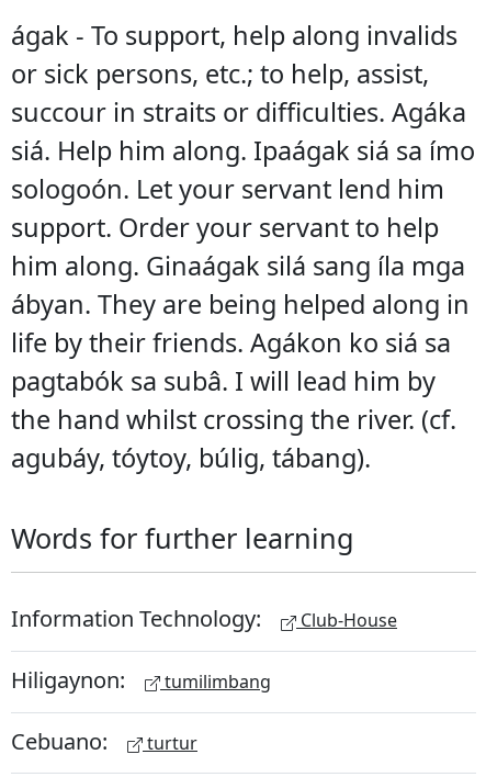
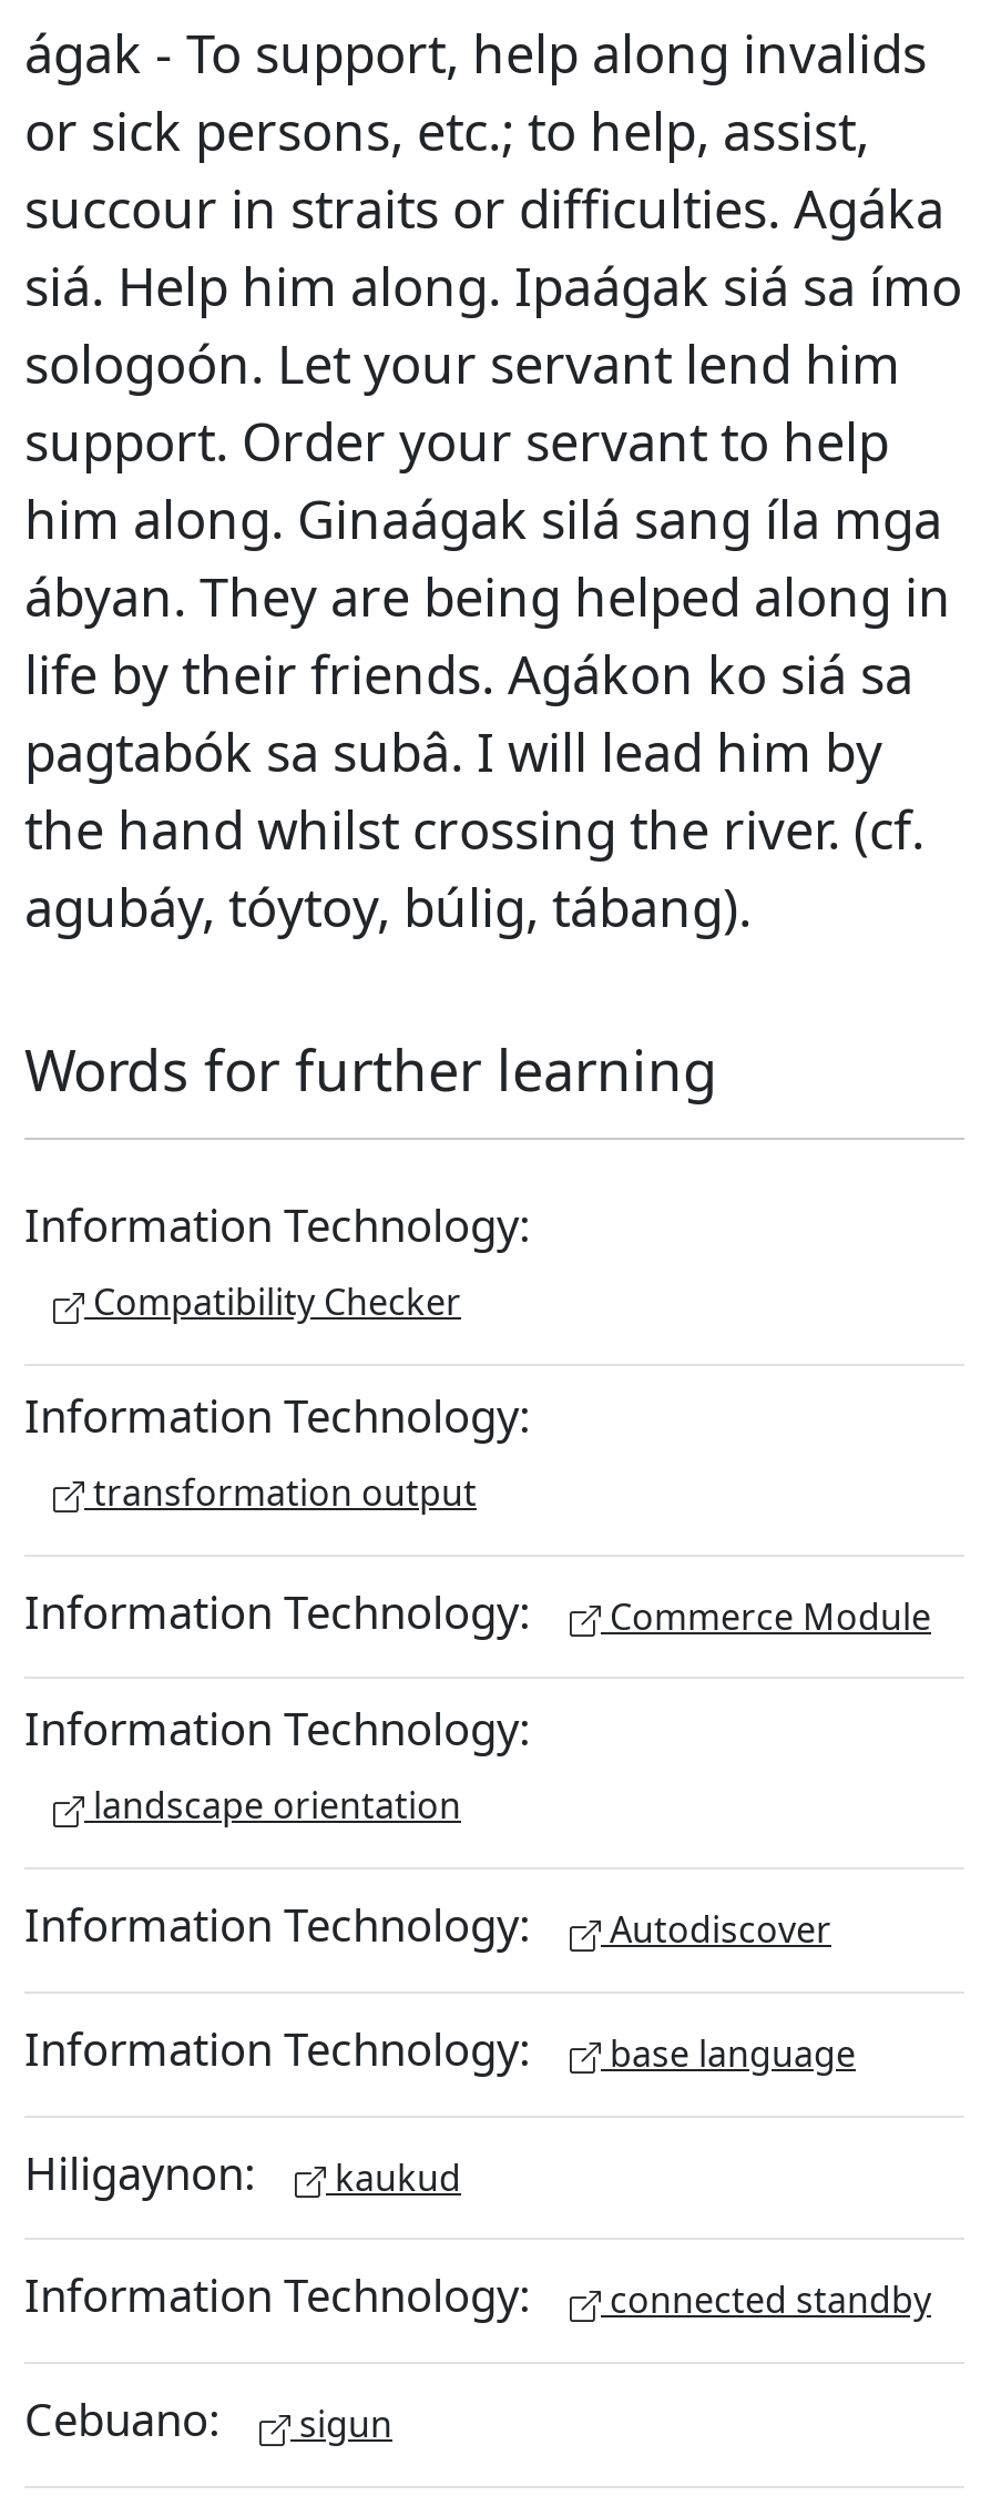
[296,608,397,632] Club-House -> [24,1277,931,2079] Compatibility Checker | Information Technology: | transformation output | Information Technology: | Commerce Module | Information Technology: | landscape orientation | Information Technology: | Autodiscover | Information Technology: | base language
[160,669,271,693] tumilimbang -> [24,2152,931,2326] kaukud | Information Technology: | connected standby
[143,730,197,755] turtur -> [290,2400,392,2448] sigun

